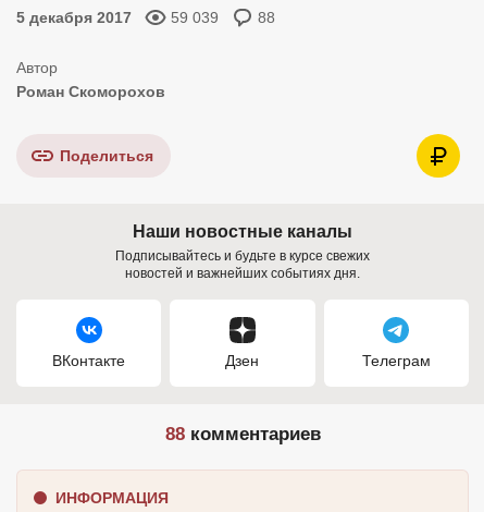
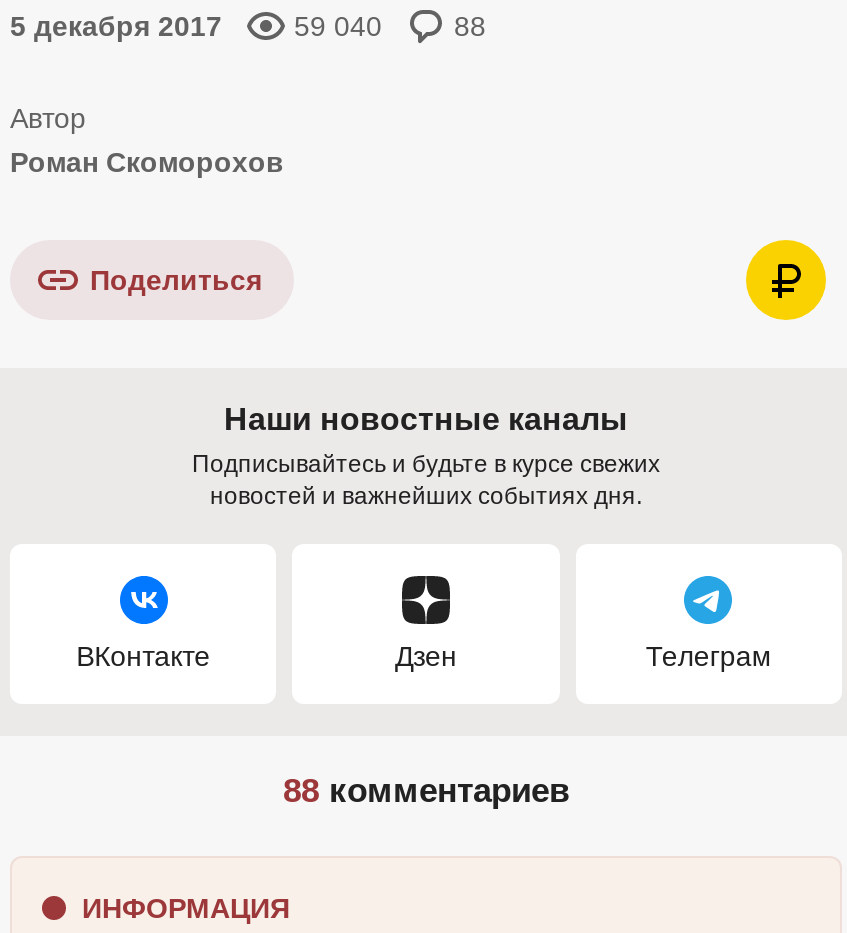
[171,9,219,26] 59 039 -> [294,10,382,42] 59 040

